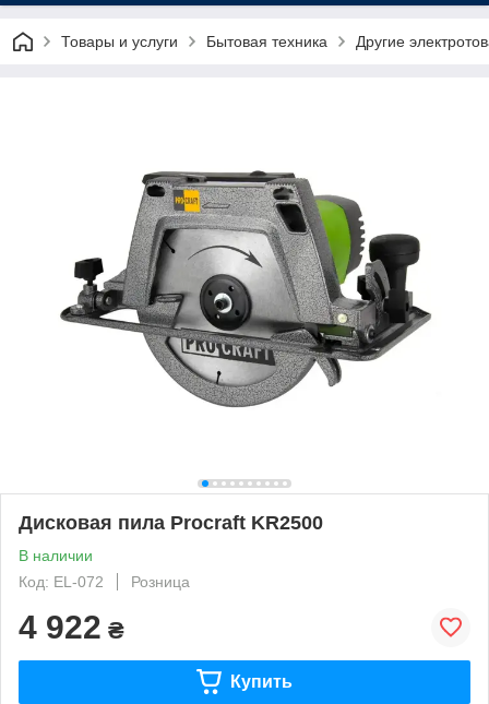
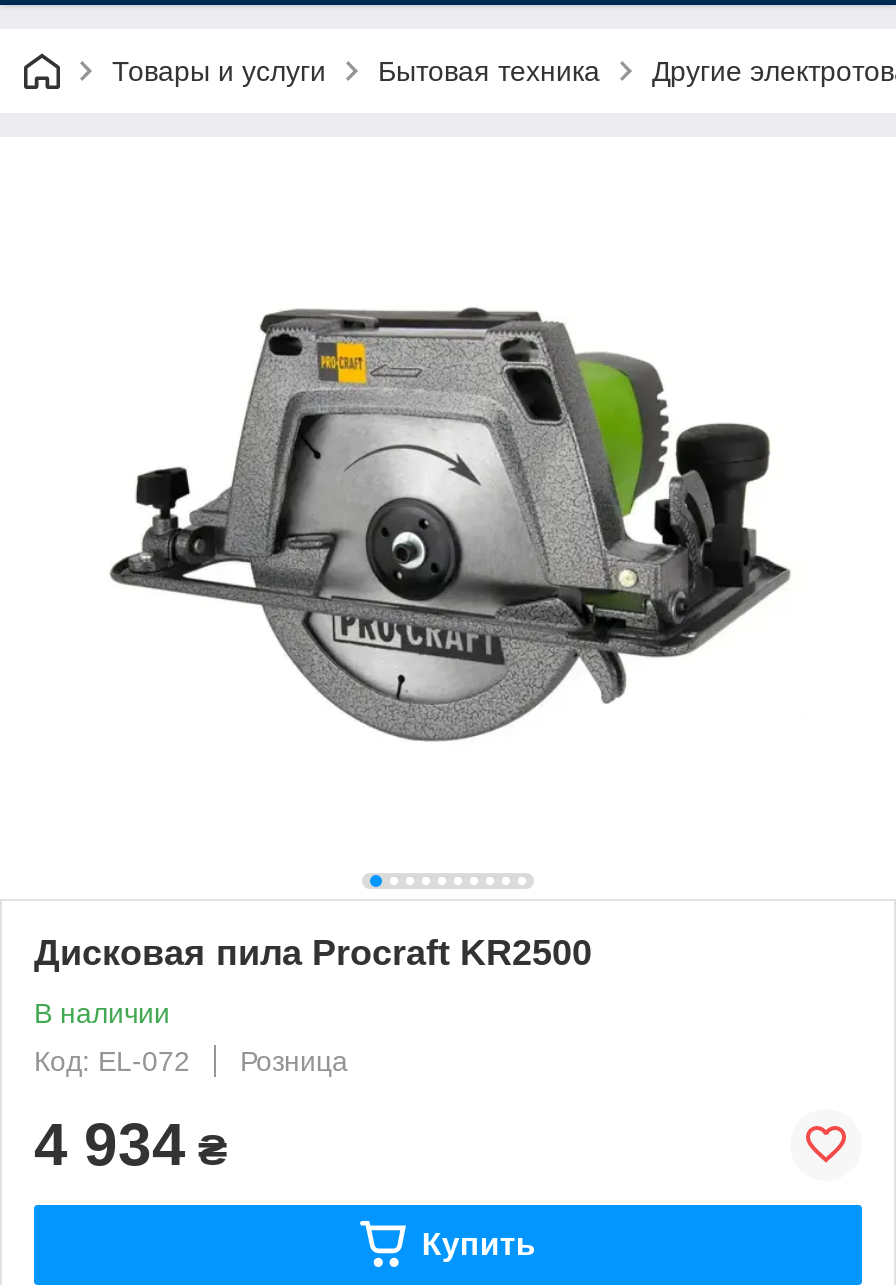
[19,609,124,645] 4 922 ₴ -> [34,1111,228,1177] 4 934 ₴

